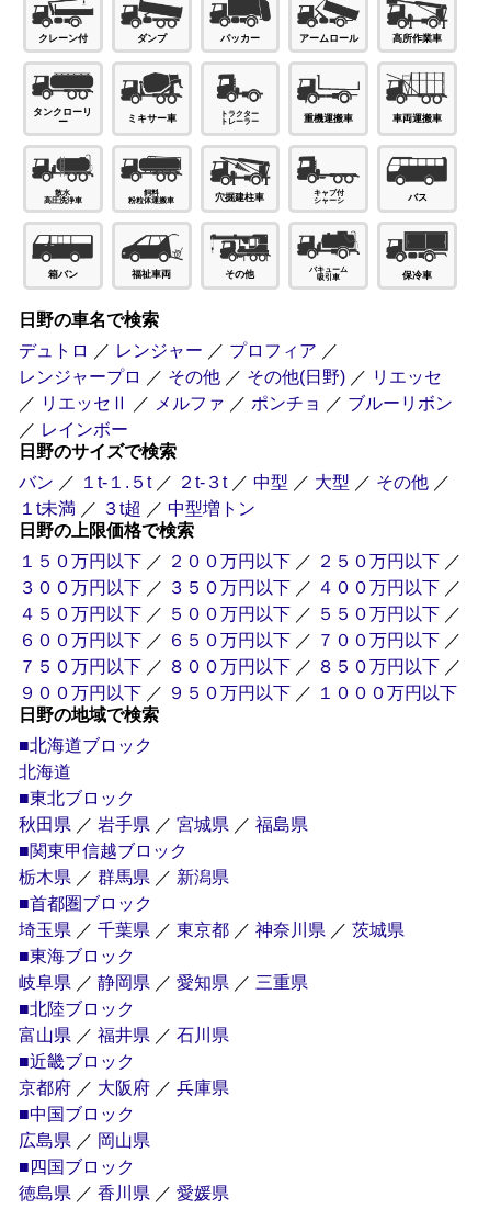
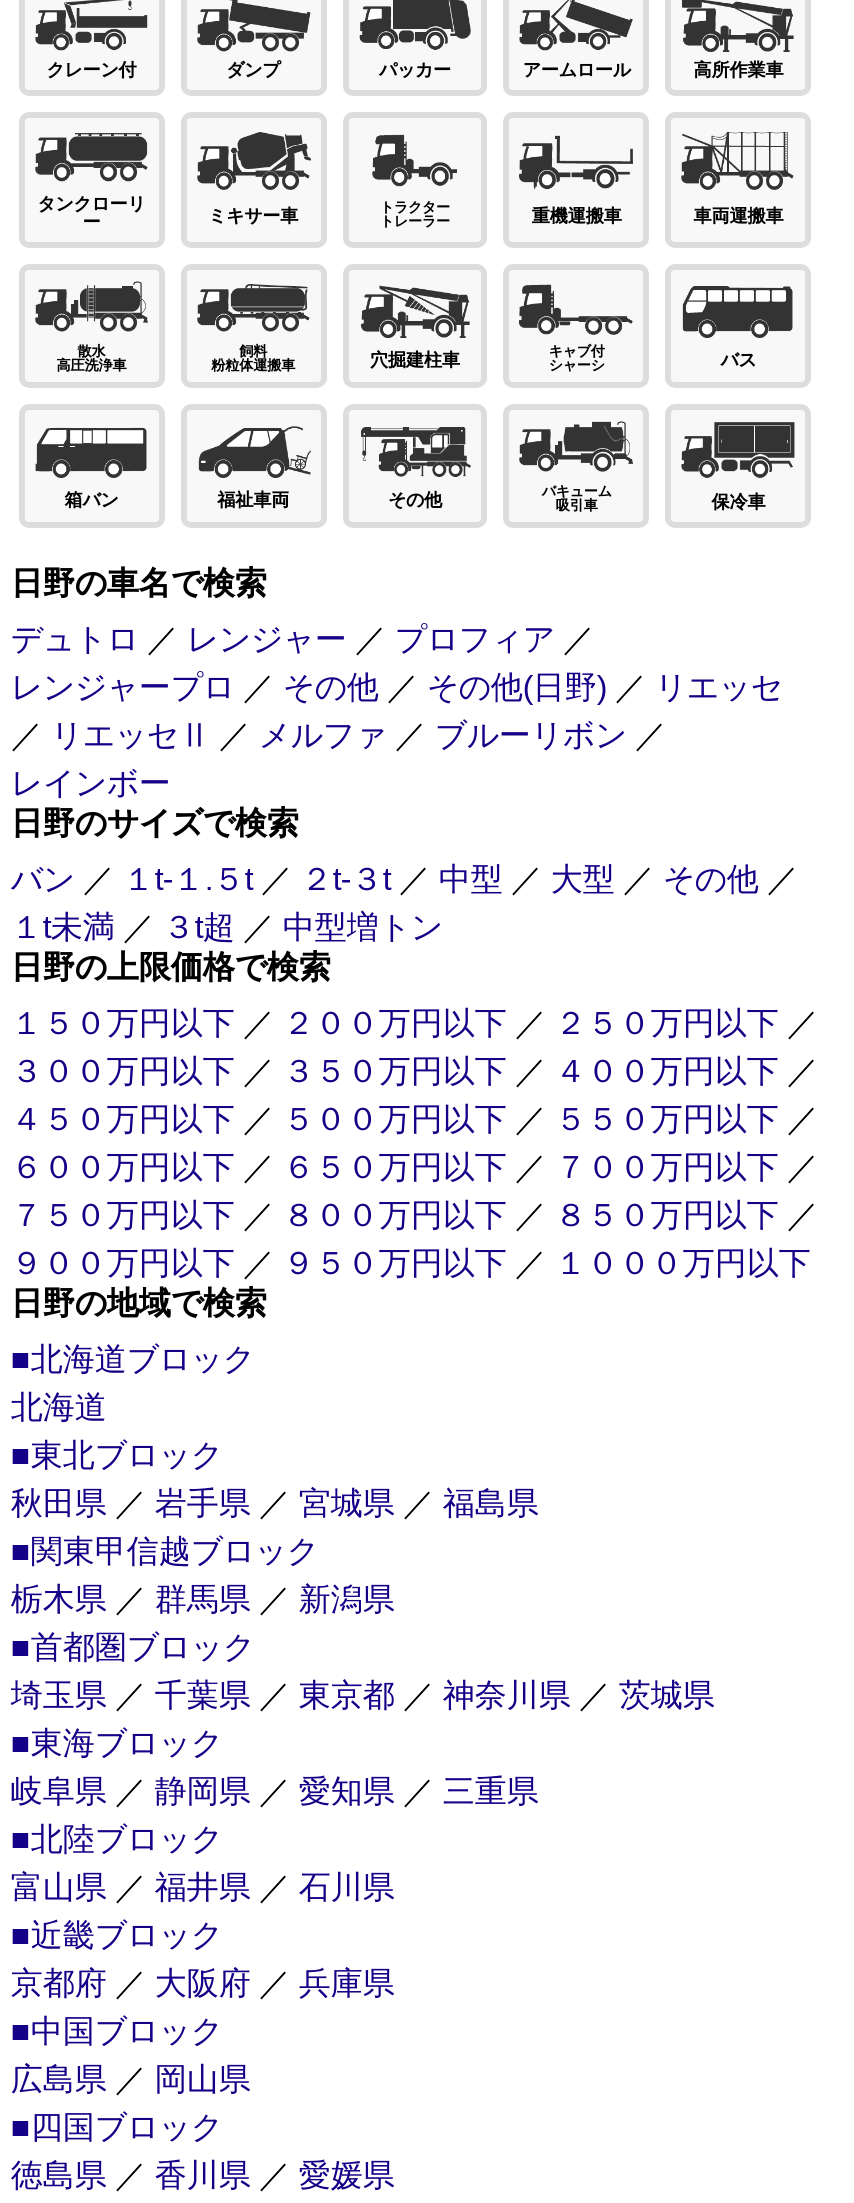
[18,394,453,439] ／ リエッセⅡ ／ メルファ ／ ポンチョ ／ ブルーリボン | ／ レインボー -> [11,719,667,801] ／ リエッセⅡ ／ メルファ ／ ブルーリボン ／ | レインボー

